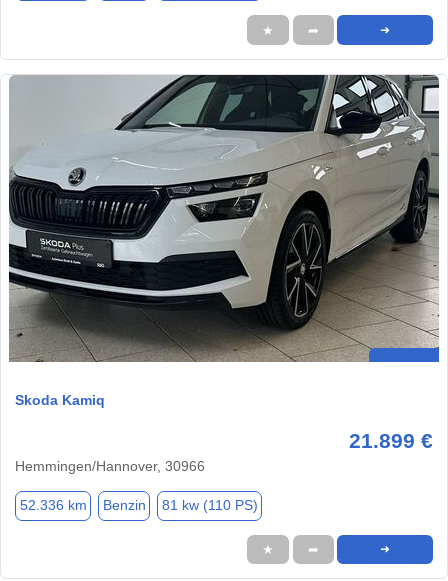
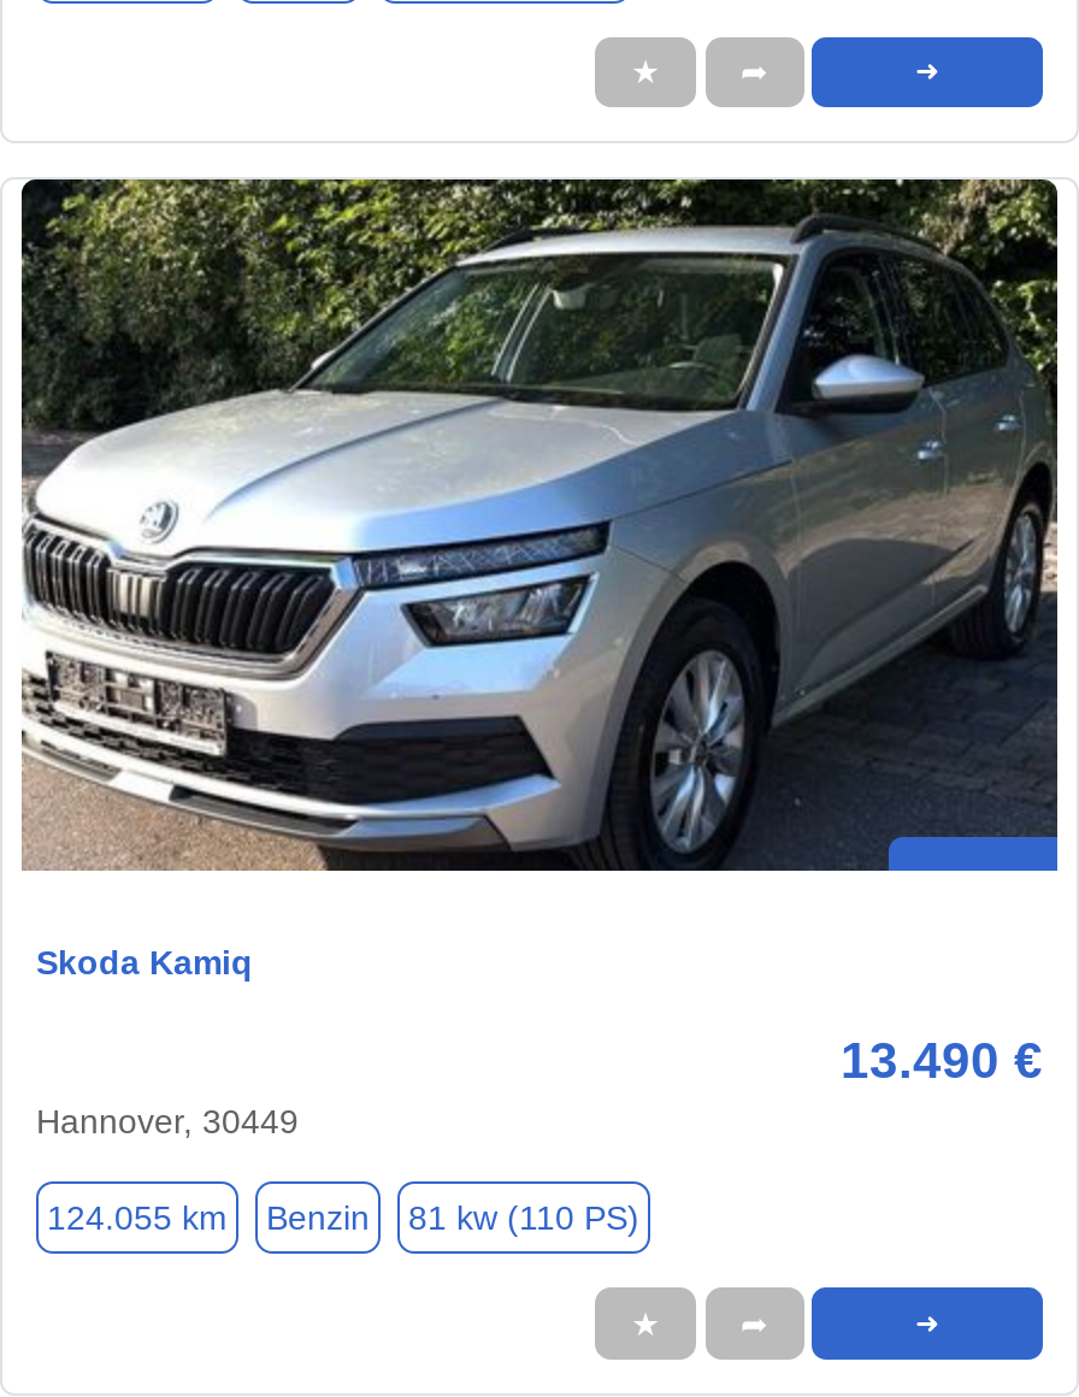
[8,74,439,362] [image] -> [22,176,1060,872] [image]
[15,429,433,474] 21.899 € | Hemmingen/Hannover, 30966 -> [36,1033,1043,1142] 13.490 € | Hannover, 30449
[19,497,257,513] 52.336 km Benzin 81 kw (110 PS) -> [47,1198,639,1237] 124.055 km Benzin 81 kw (110 PS)

